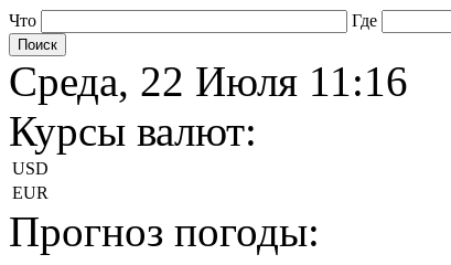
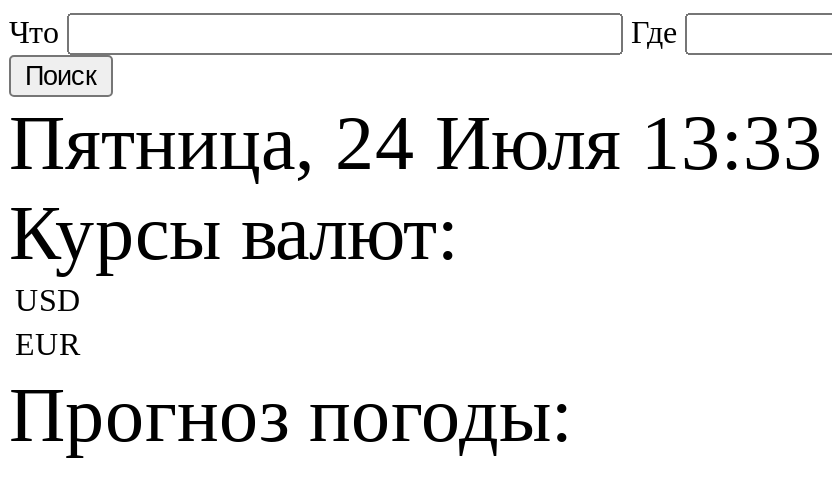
[9,57,408,105] Среда, 22 Июля 11:16 -> [9,99,823,185] Пятница, 24 Июля 13:33

